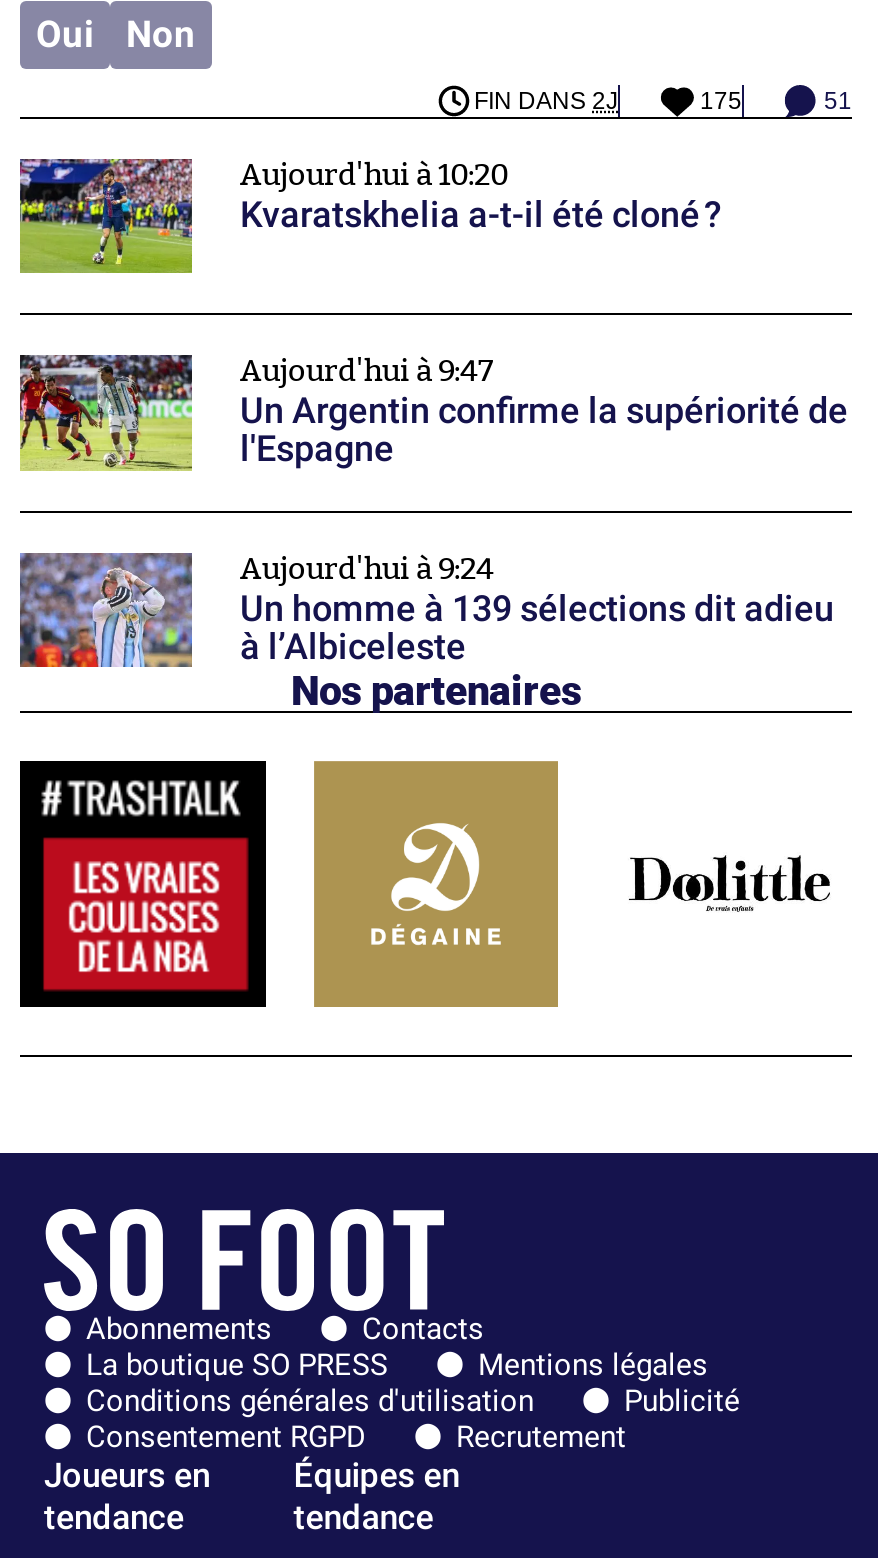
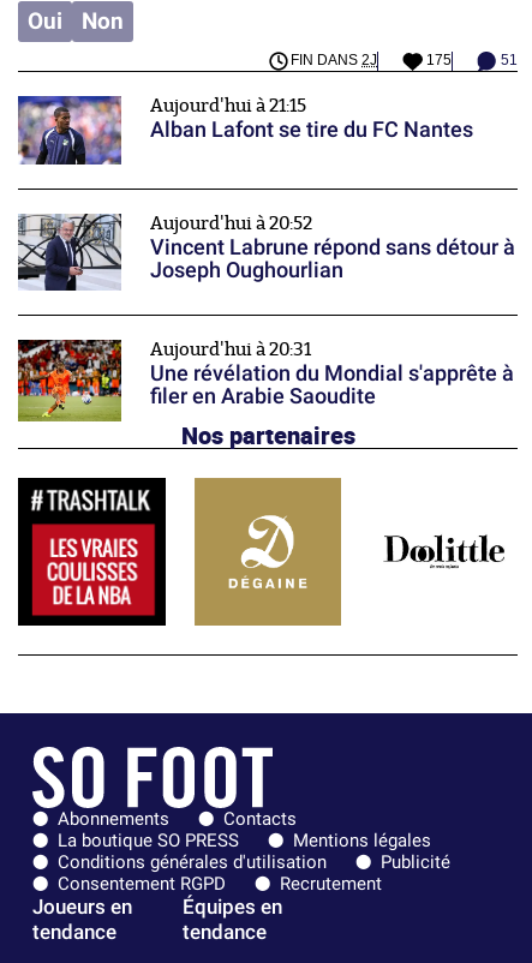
[18,158,722,274] [image] | Aujourd'hui à 10:20 | Kvaratskhelia a-t-il été cloné ? -> [18,96,473,166] [image] | Aujourd'hui à 21:15 | Alban Lafont se tire du FC Nantes
[18,354,848,474] [image] | Aujourd'hui à 9:47 | Un Argentin confirme la supériorité de | l'Espagne -> [17,214,515,292] [image] | Aujourd'hui à 20:52 | Vincent Labrune répond sans détour à | Joseph Oughourlian
[20,552,834,668] [image] | Aujourd'hui à 9:24 | Un homme à 139 sélections dit adieu | à l’Albiceleste -> [17,339,514,423] [image] | Aujourd'hui à 20:31 | Une révélation du Mondial s'apprête à | filer en Arabie Saoudite

